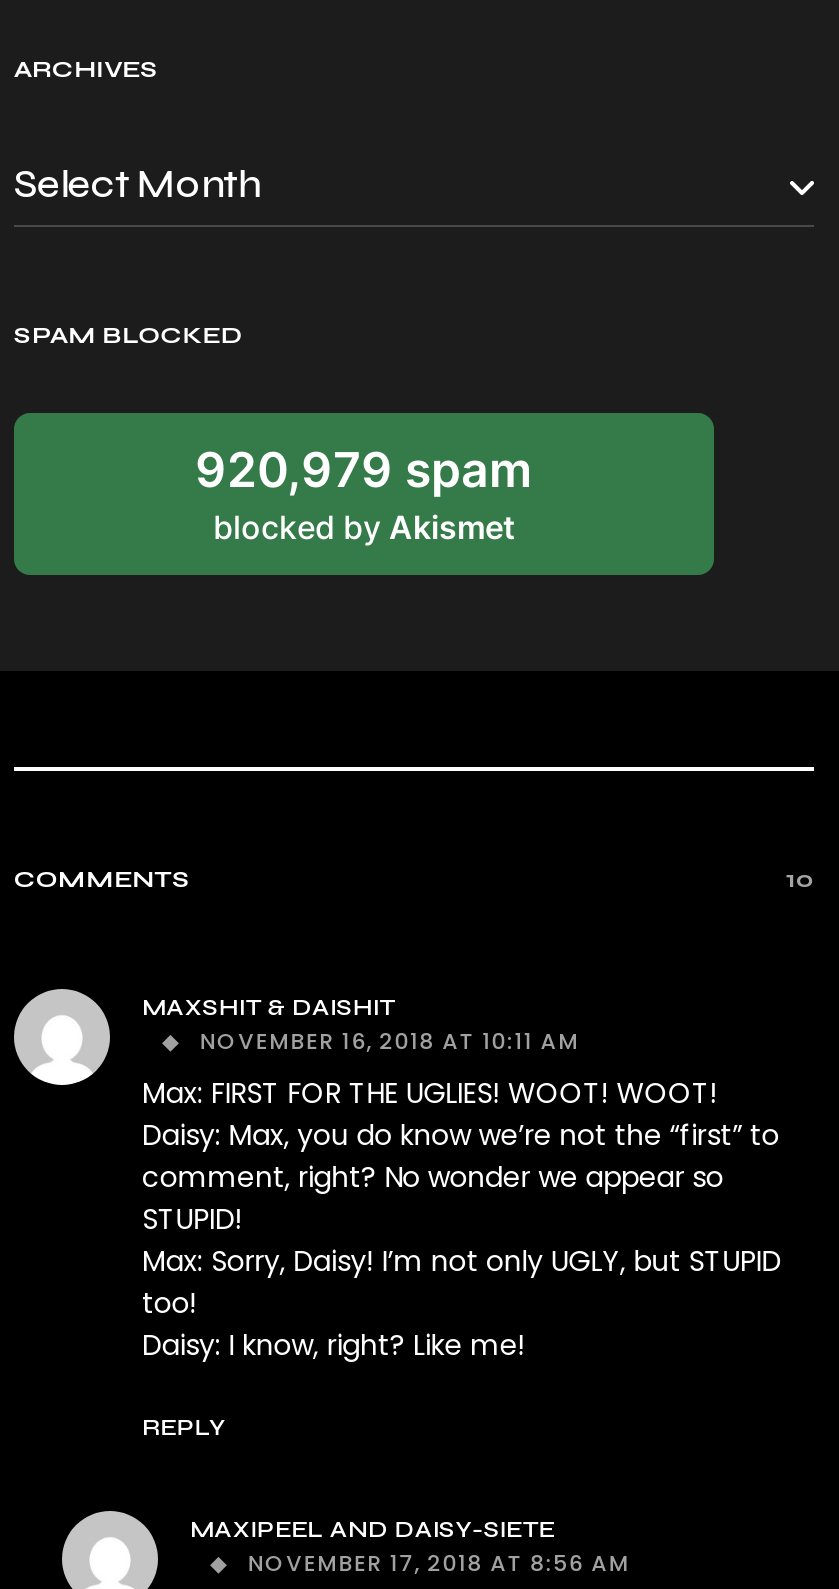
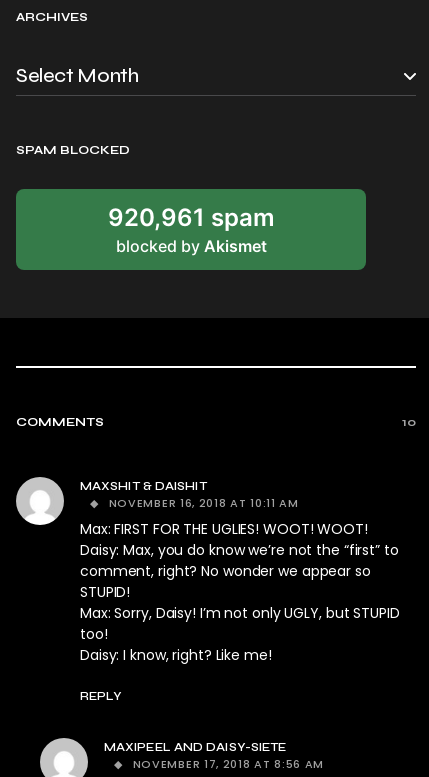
[195,441,533,499] 920,979 spam -> [107,203,274,232] 920,961 spam

